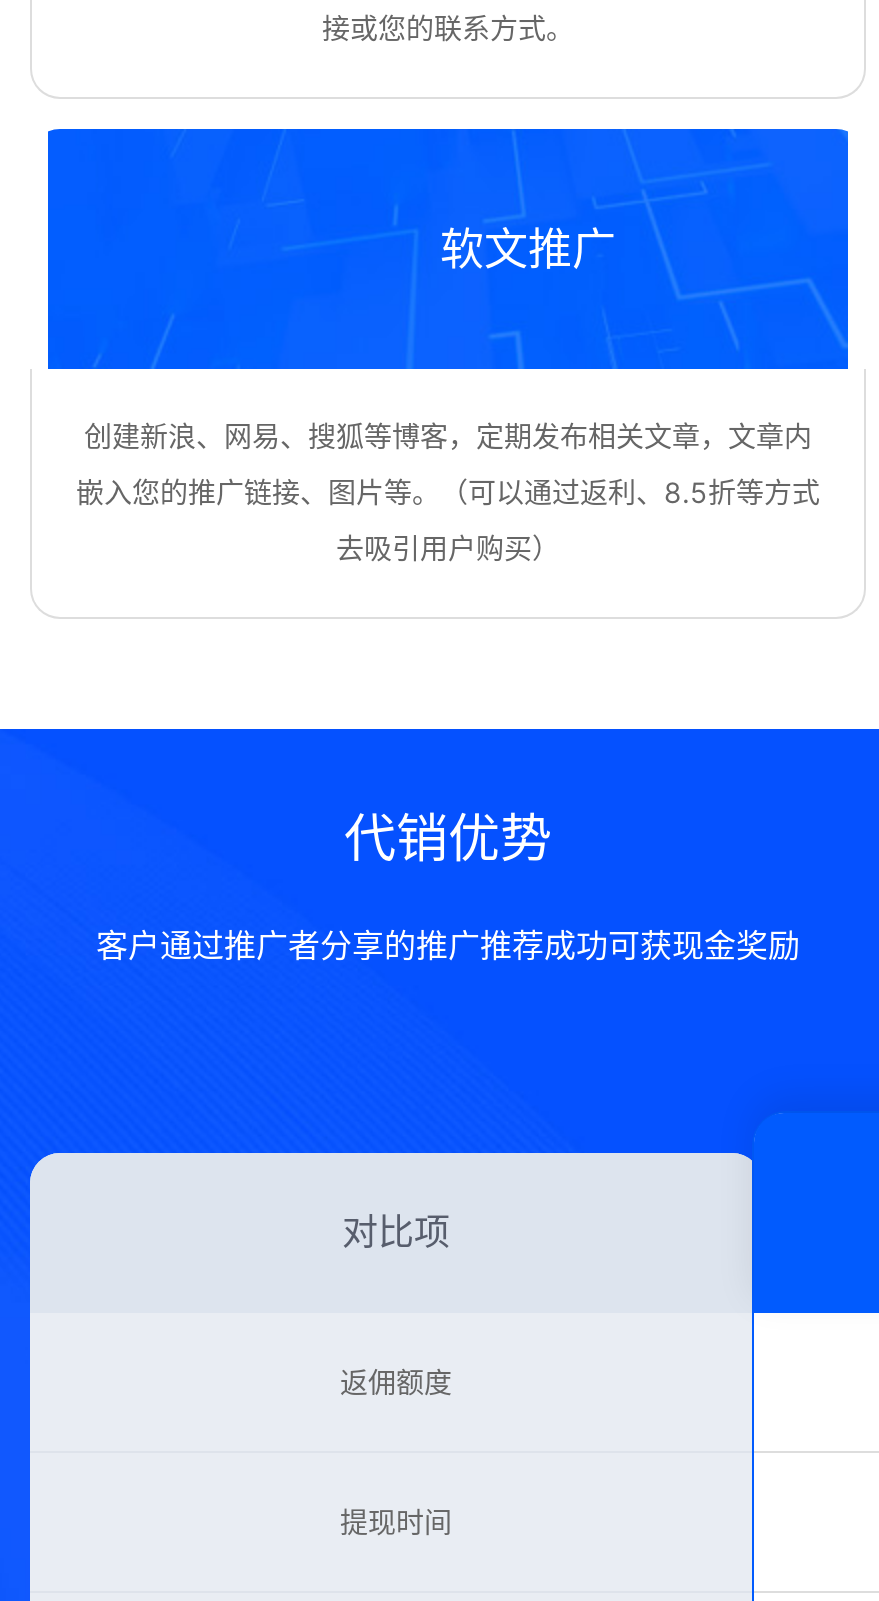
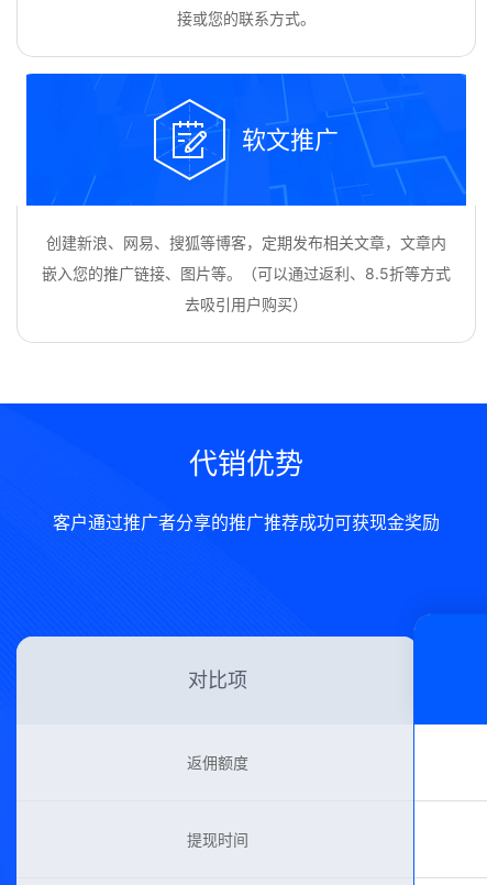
none -> [153,98,226,181] [image]

